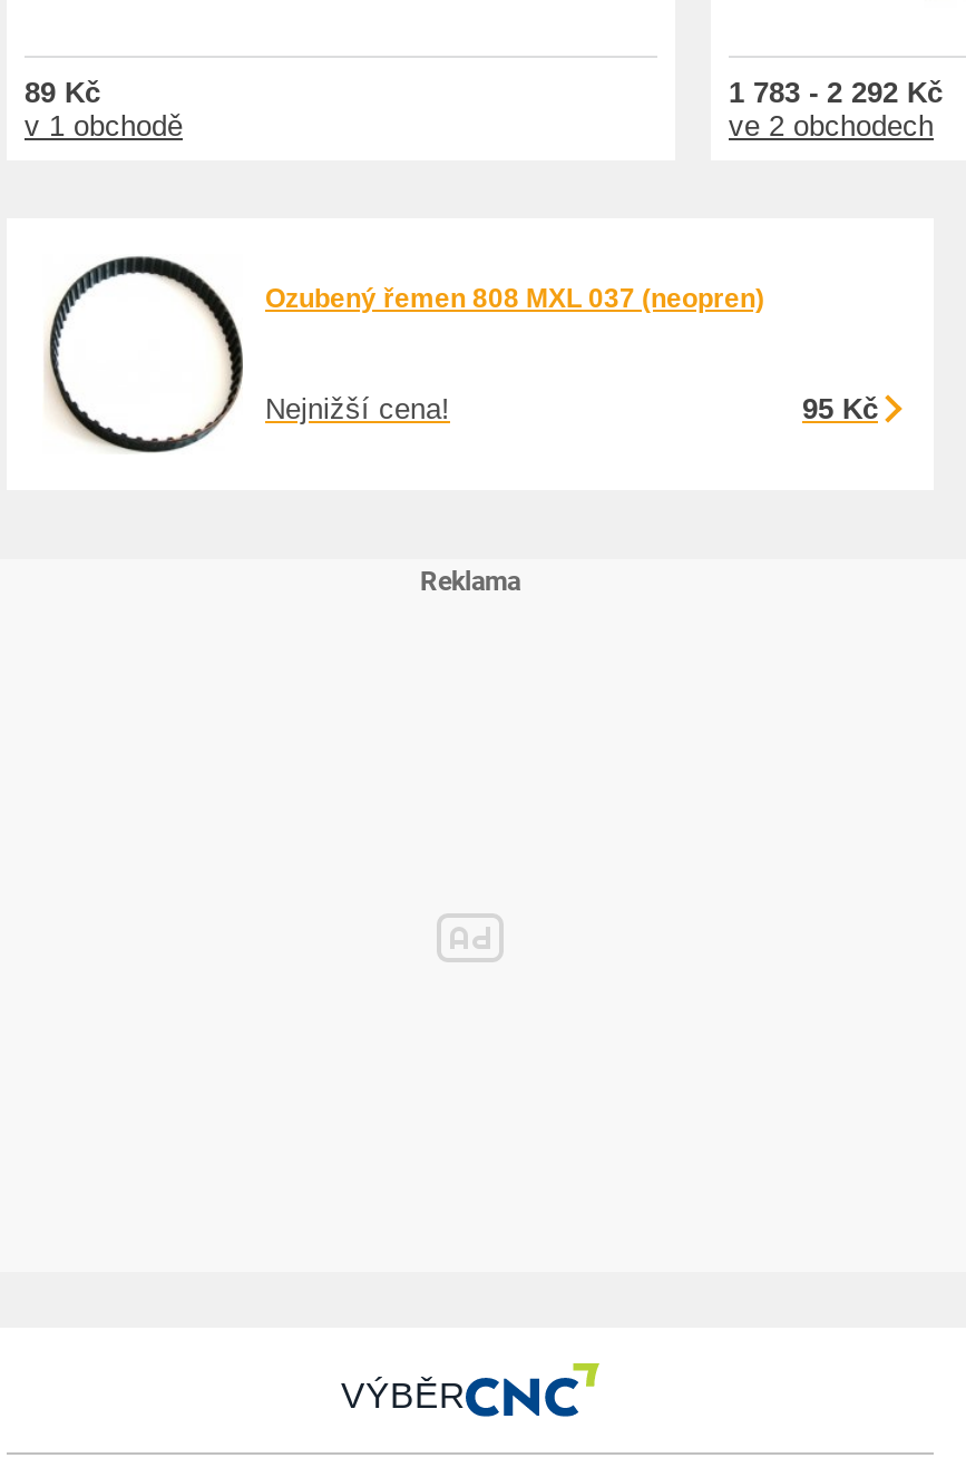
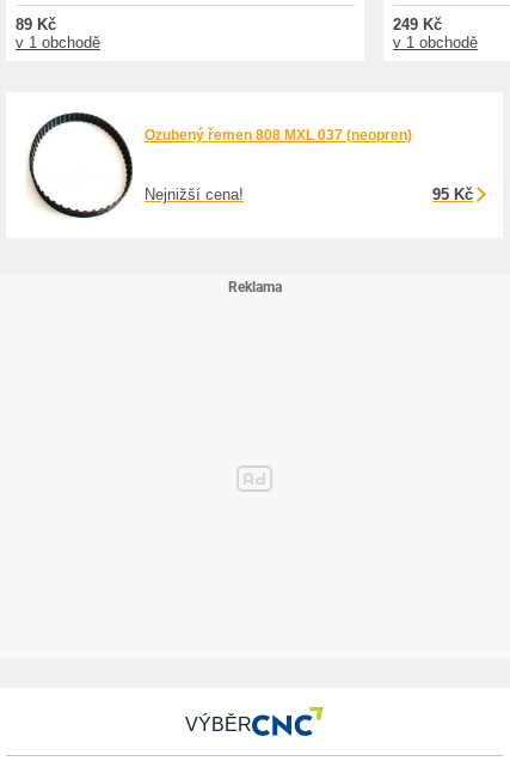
[729,76,943,143] 1 783 - 2 292 Kč | ve 2 obchodech -> [393,16,478,51] 249 Kč | v 1 obchodě

